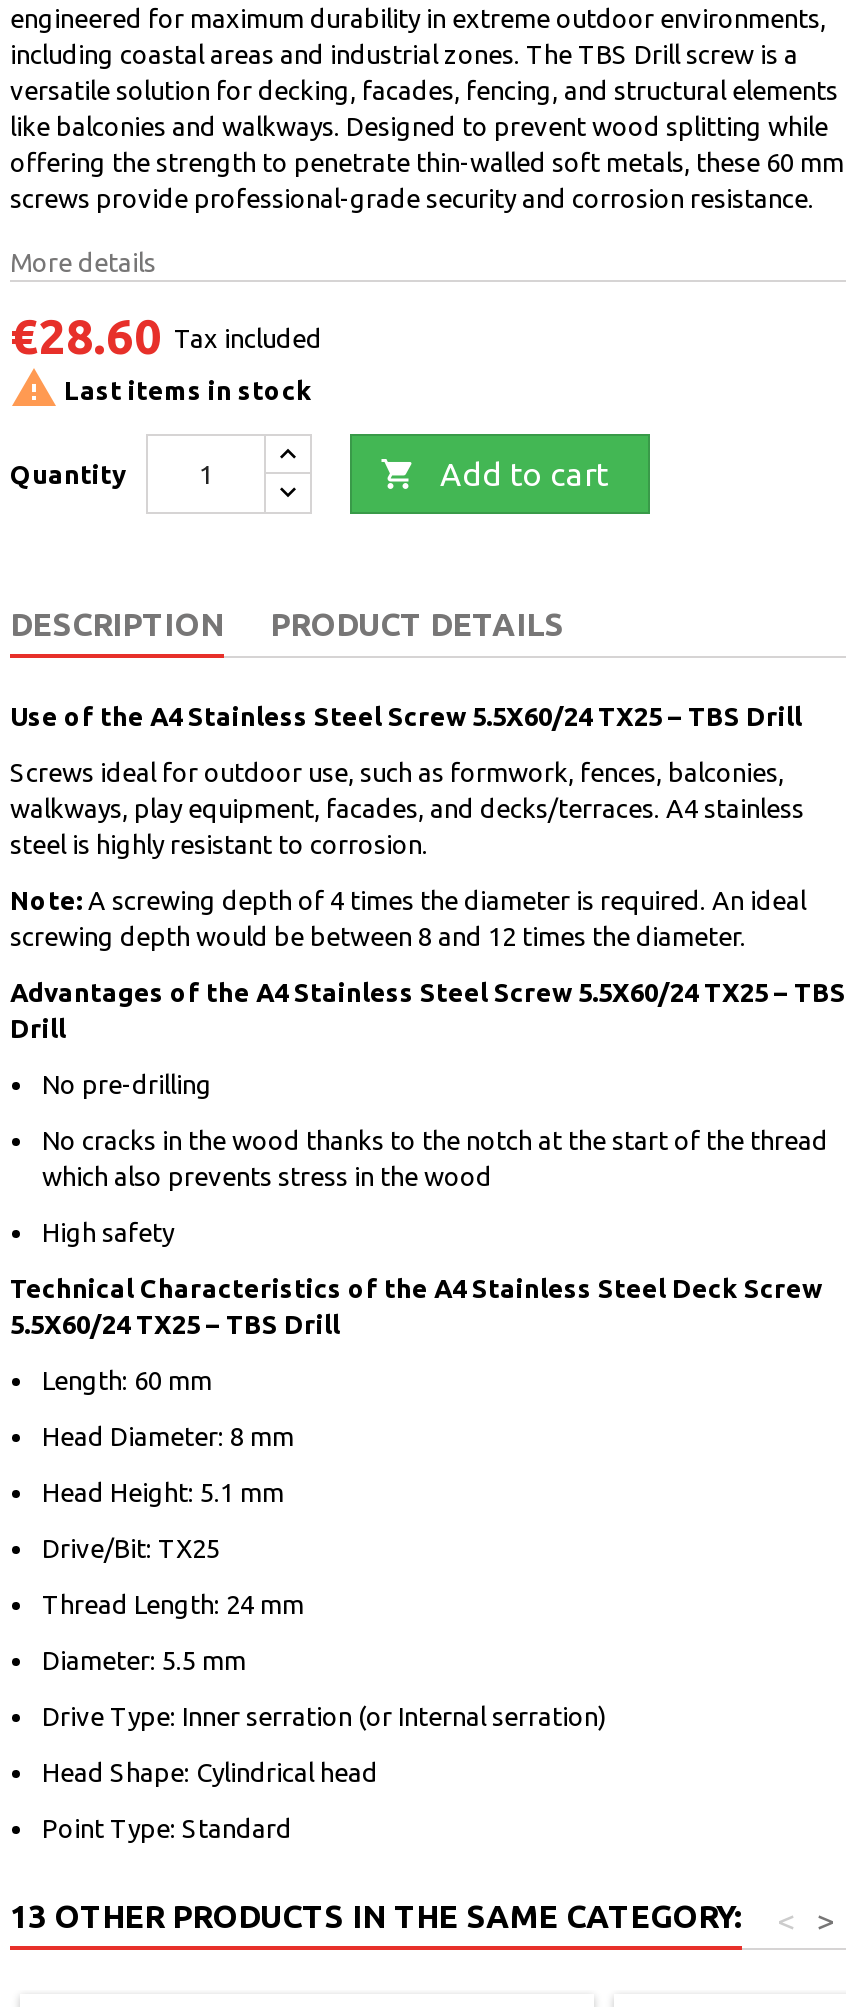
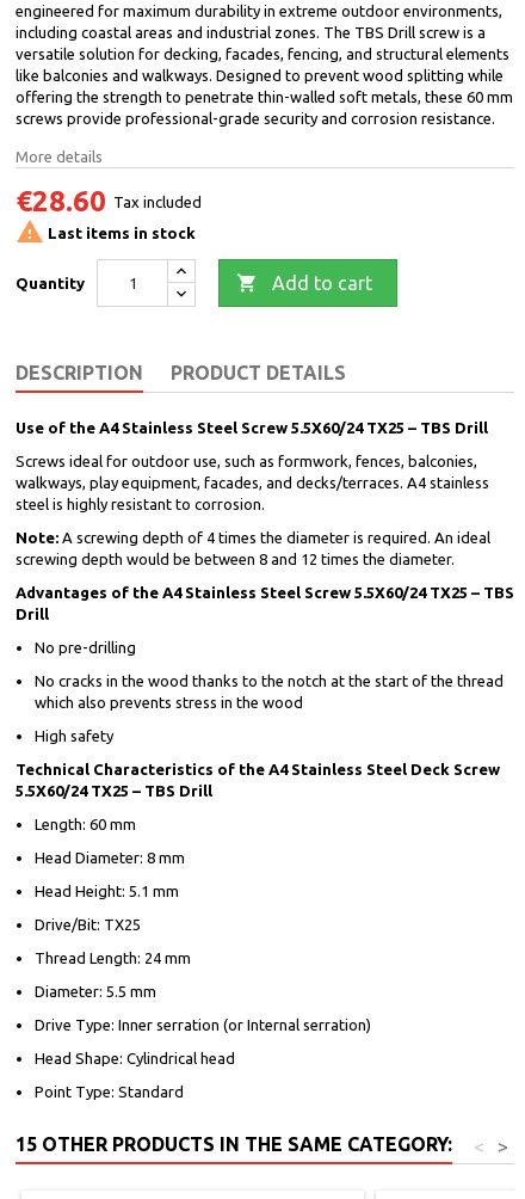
[10,1898,742,1934] 13 OTHER PRODUCTS IN THE SAME CATEGORY: -> [16,1133,452,1155] 15 OTHER PRODUCTS IN THE SAME CATEGORY:

